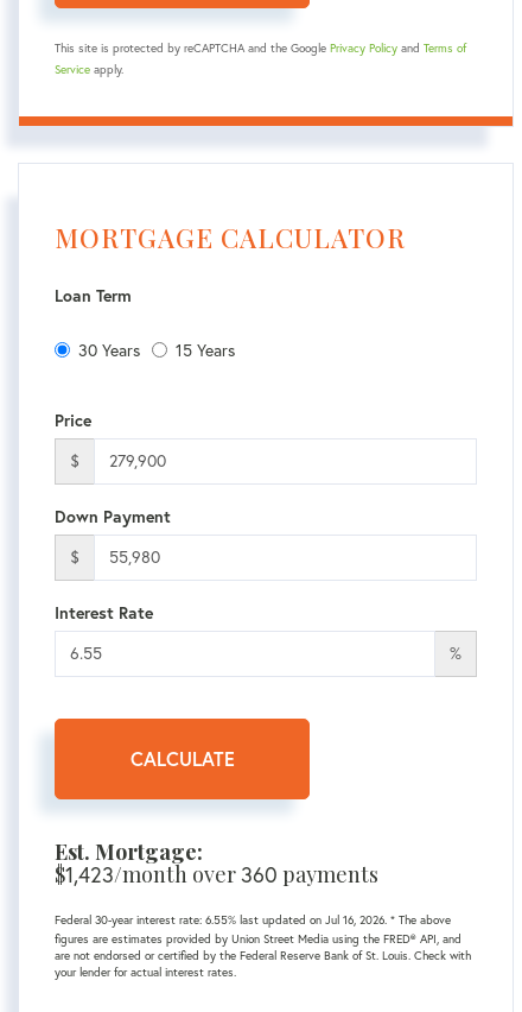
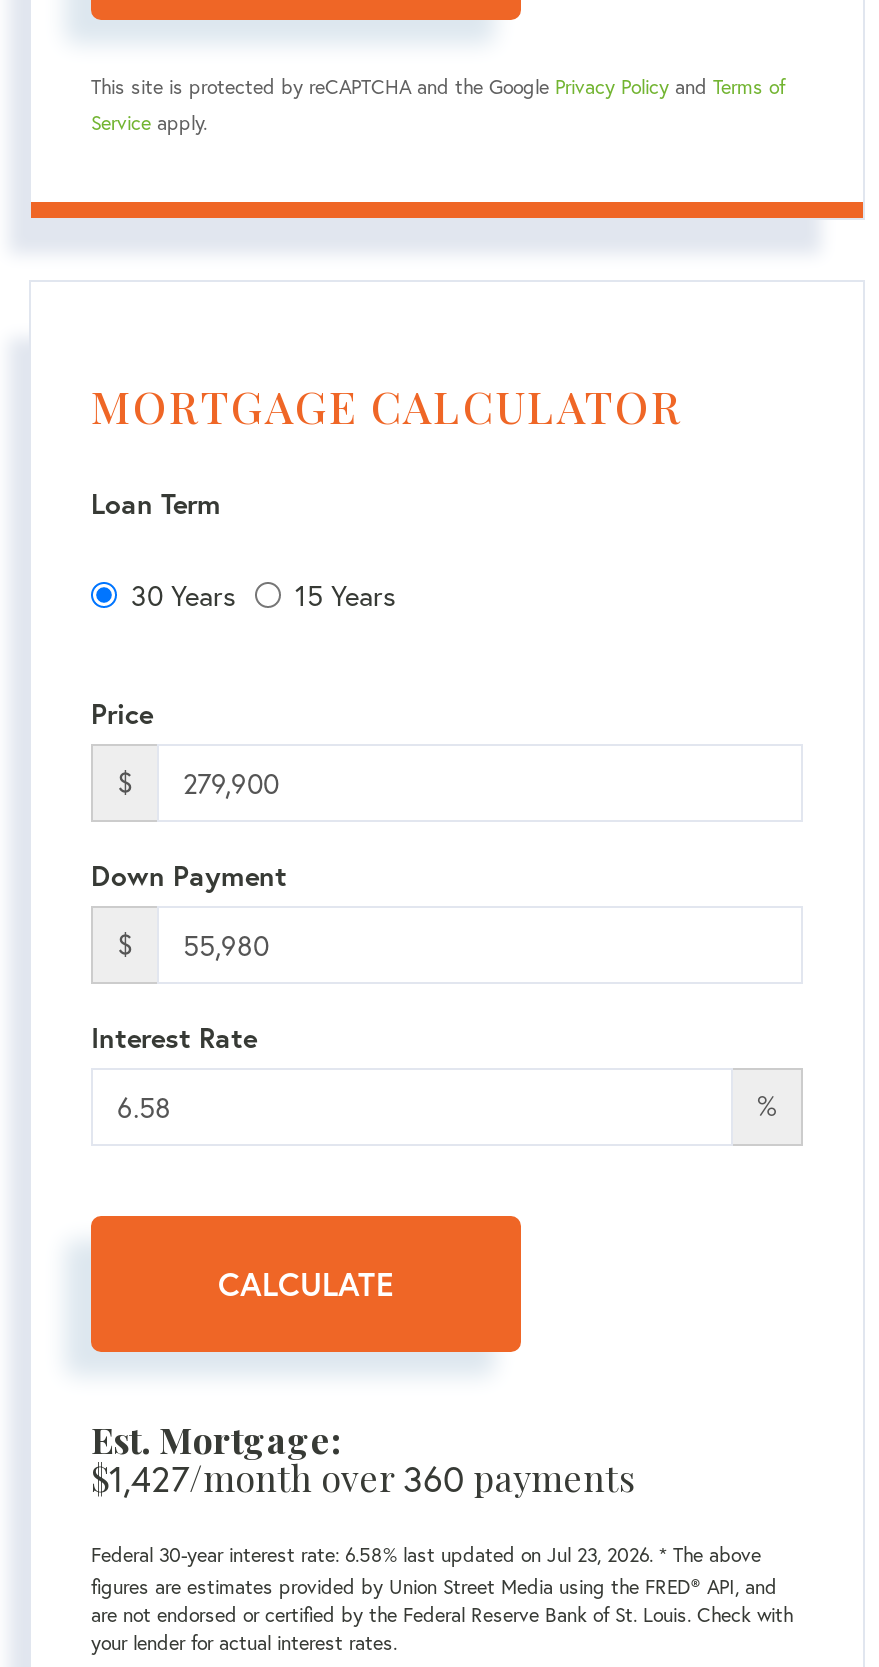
[55,860,378,888] $1,423/month over 360 payments -> [91,1453,635,1501] $1,427/month over 360 payments
[55,912,451,927] Federal 30-year interest rate: 6.55% last updated on Jul 16, 2026. * The above -> [91,1541,761,1567] Federal 30-year interest rate: 6.58% last updated on Jul 23, 2026. * The above

